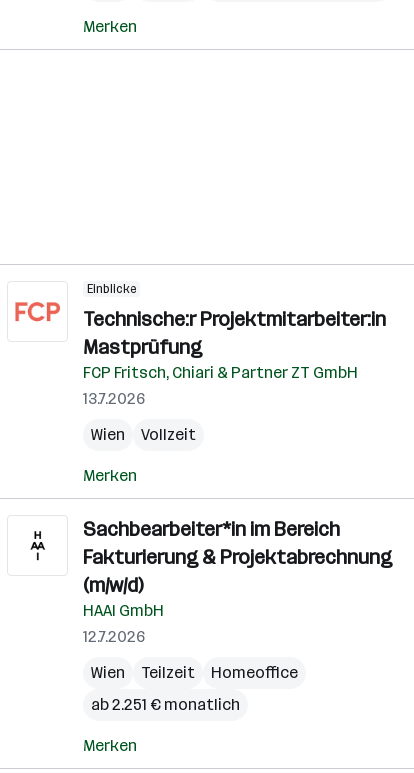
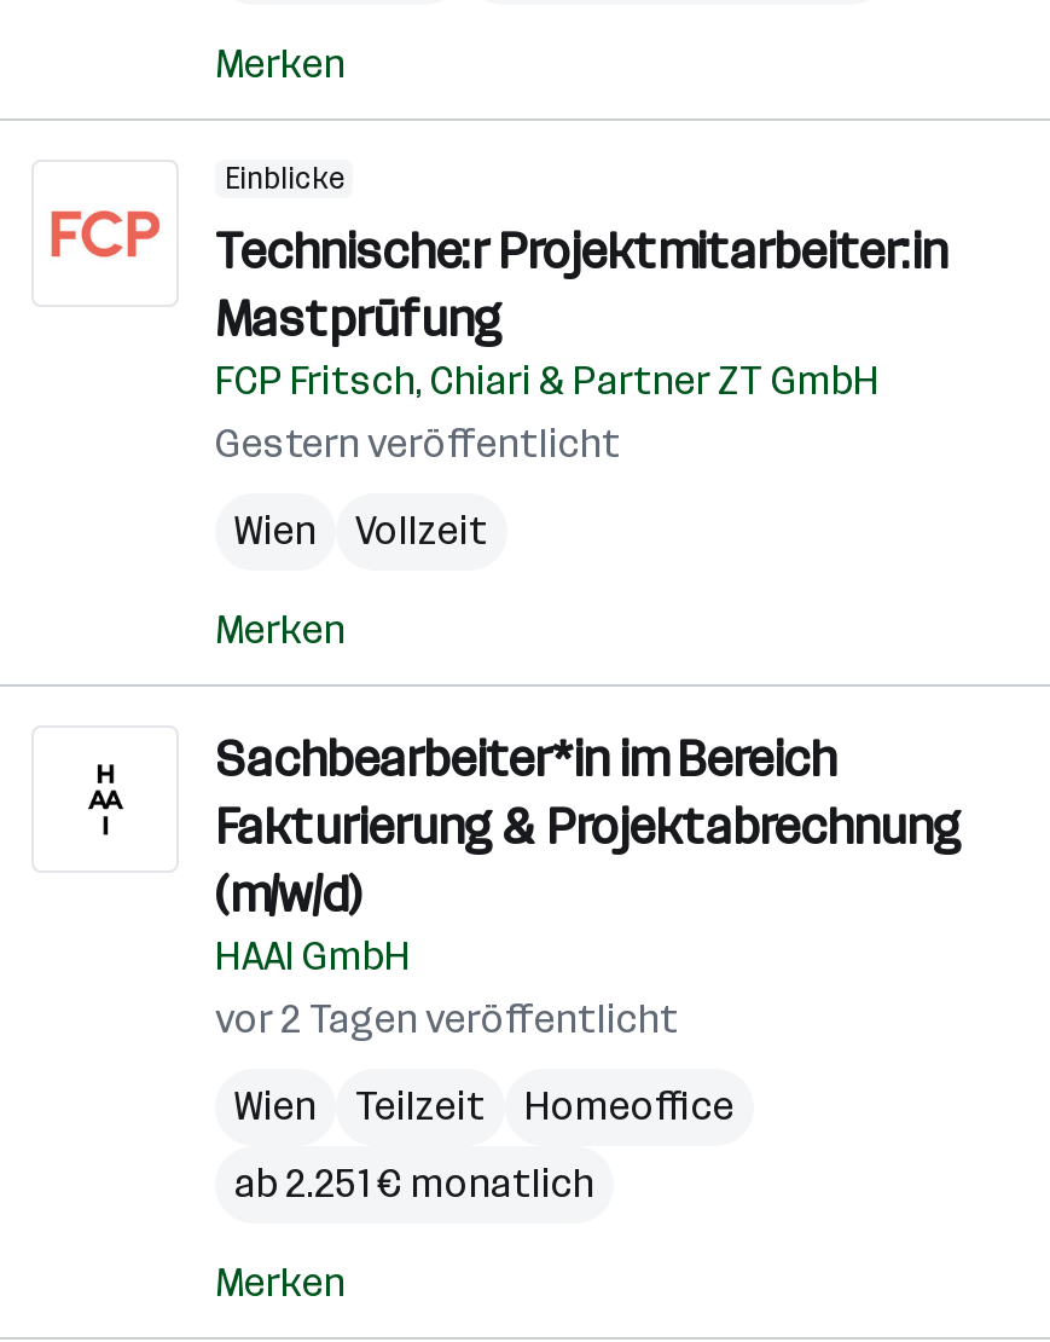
[83,389,145,408] 13.7.2026 -> [215,421,621,467] Gestern veröffentlicht
[83,627,145,646] 12.7.2026 -> [215,996,679,1042] vor 2 Tagen veröffentlicht

